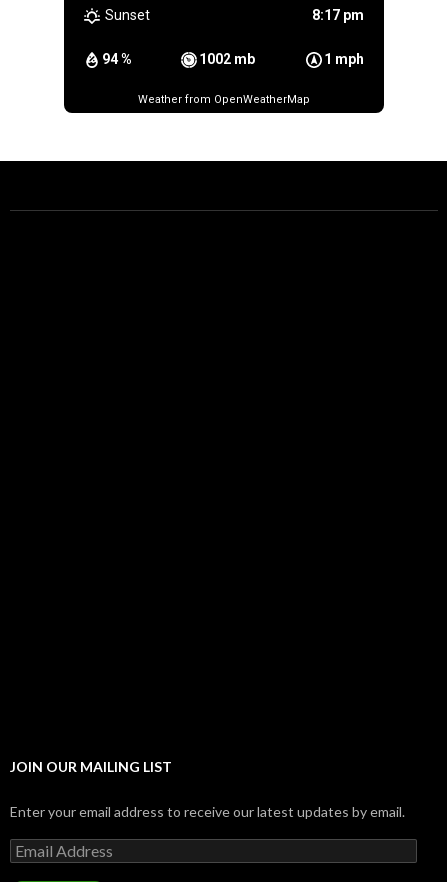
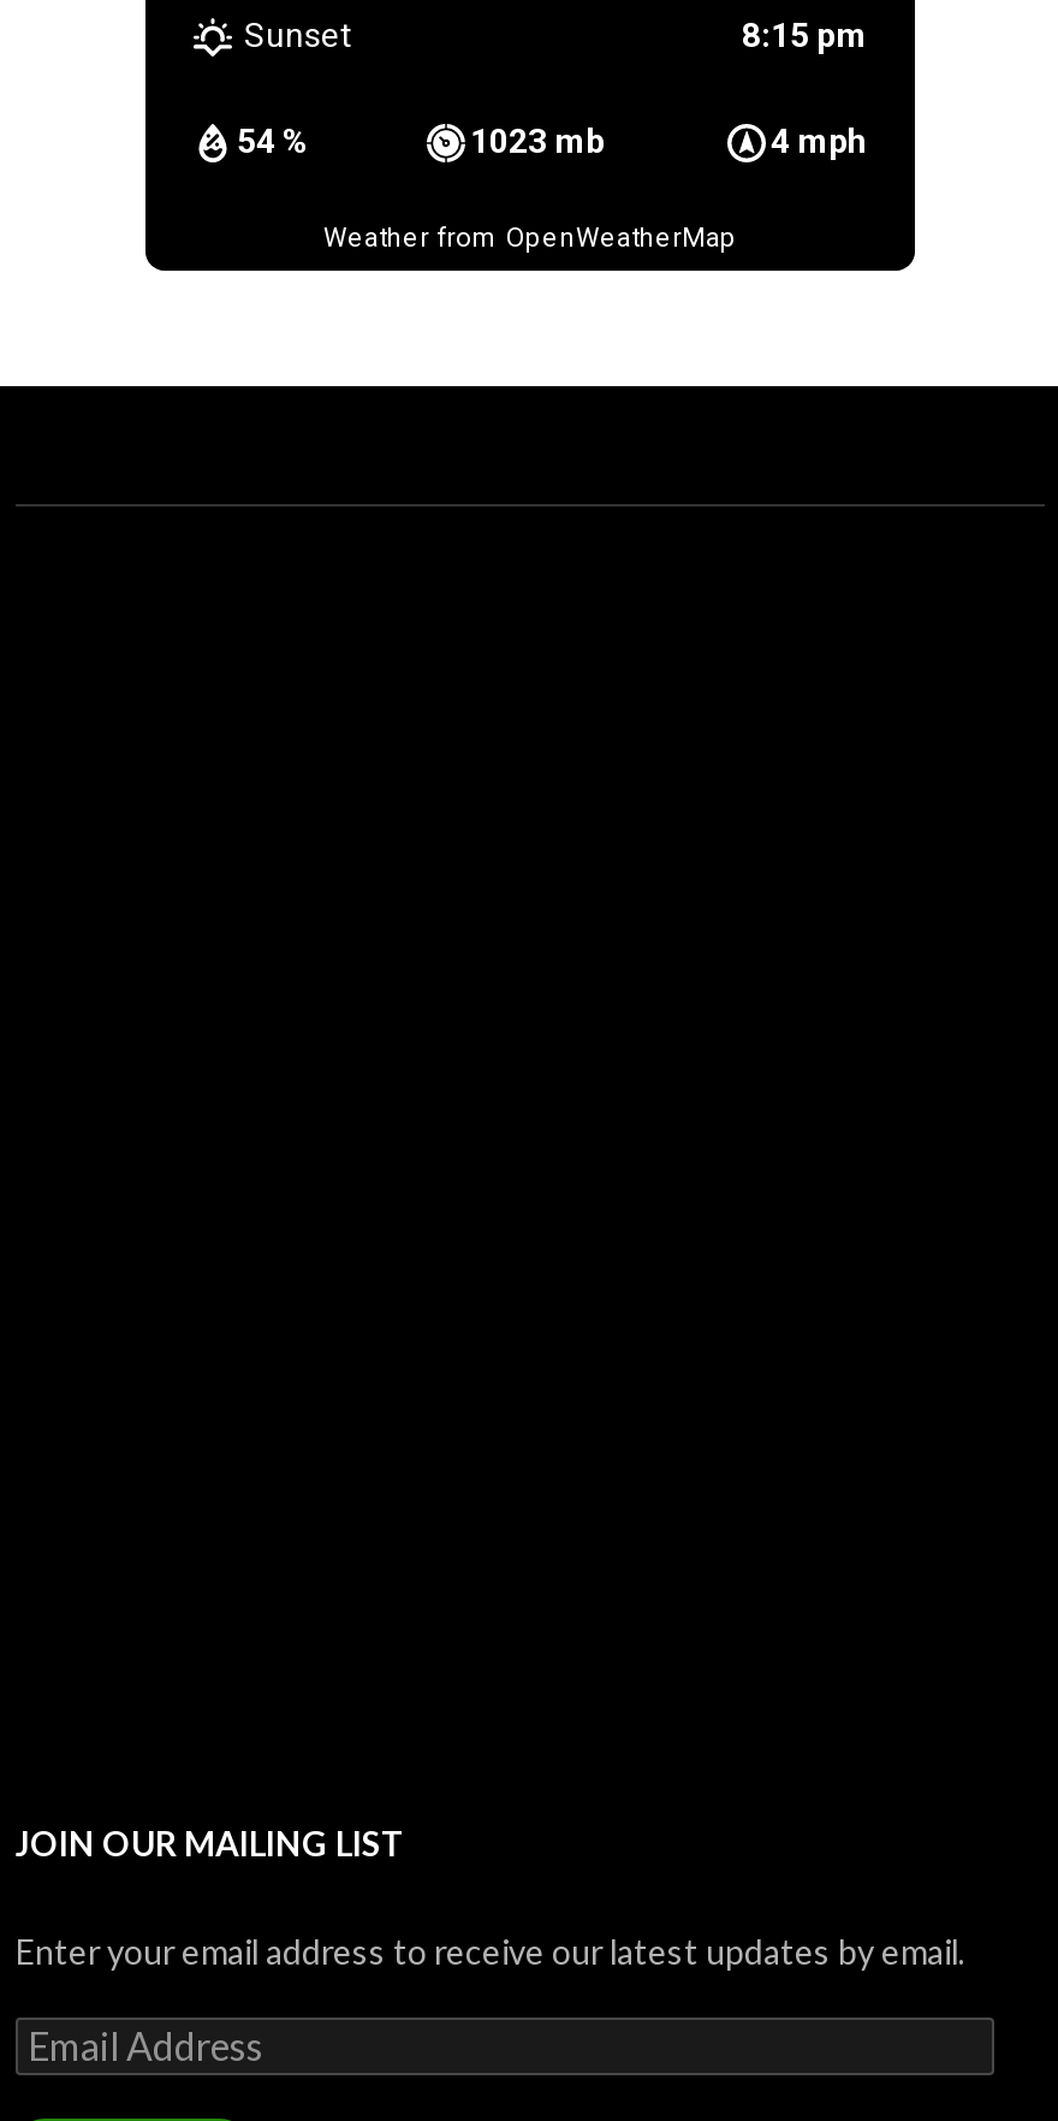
[312,7,364,23] 8:17 pm -> [742,15,867,53] 8:15 pm
[102,51,364,67] 94 % | 1002 mb | 1 mph -> [237,122,867,160] 54 % | 1023 mb | 4 mph

